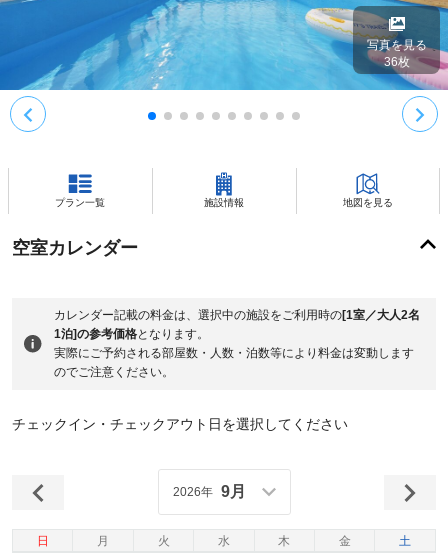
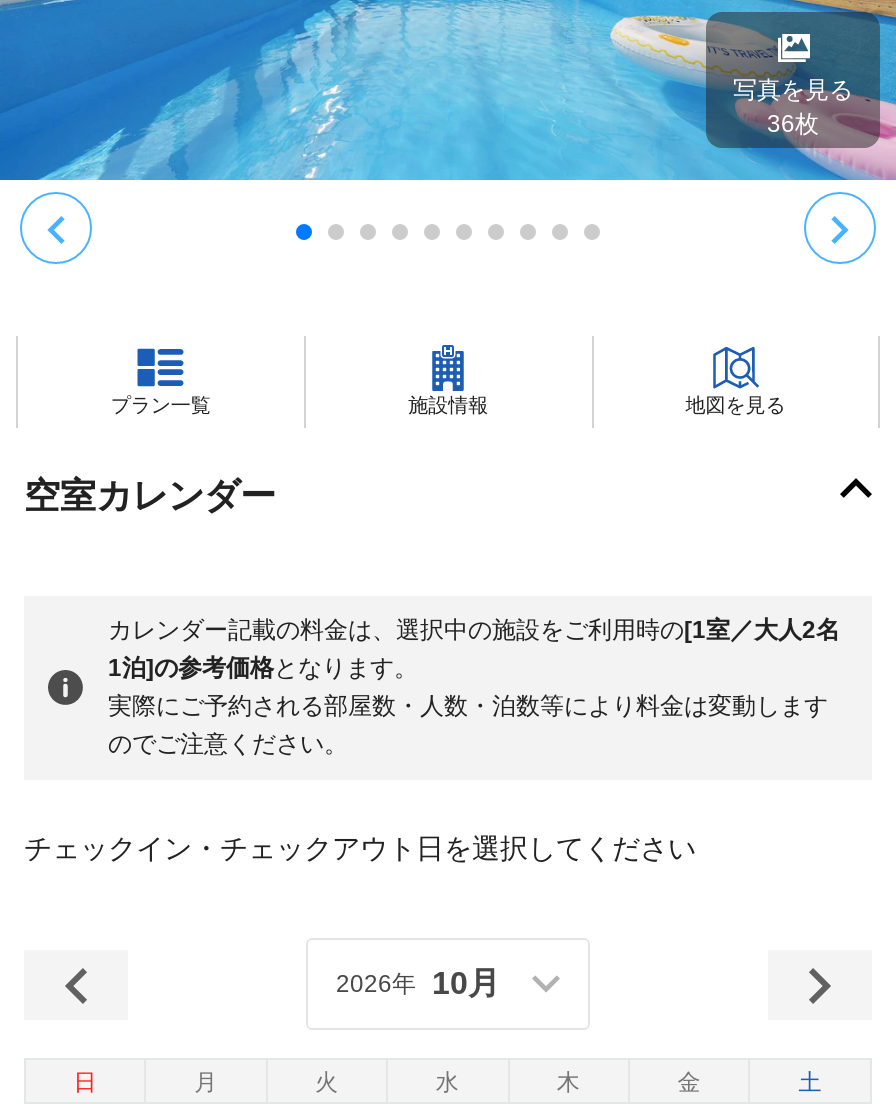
[172,483,245,500] 2026年 9月 -> [336,966,500,1000] 2026年 10月

